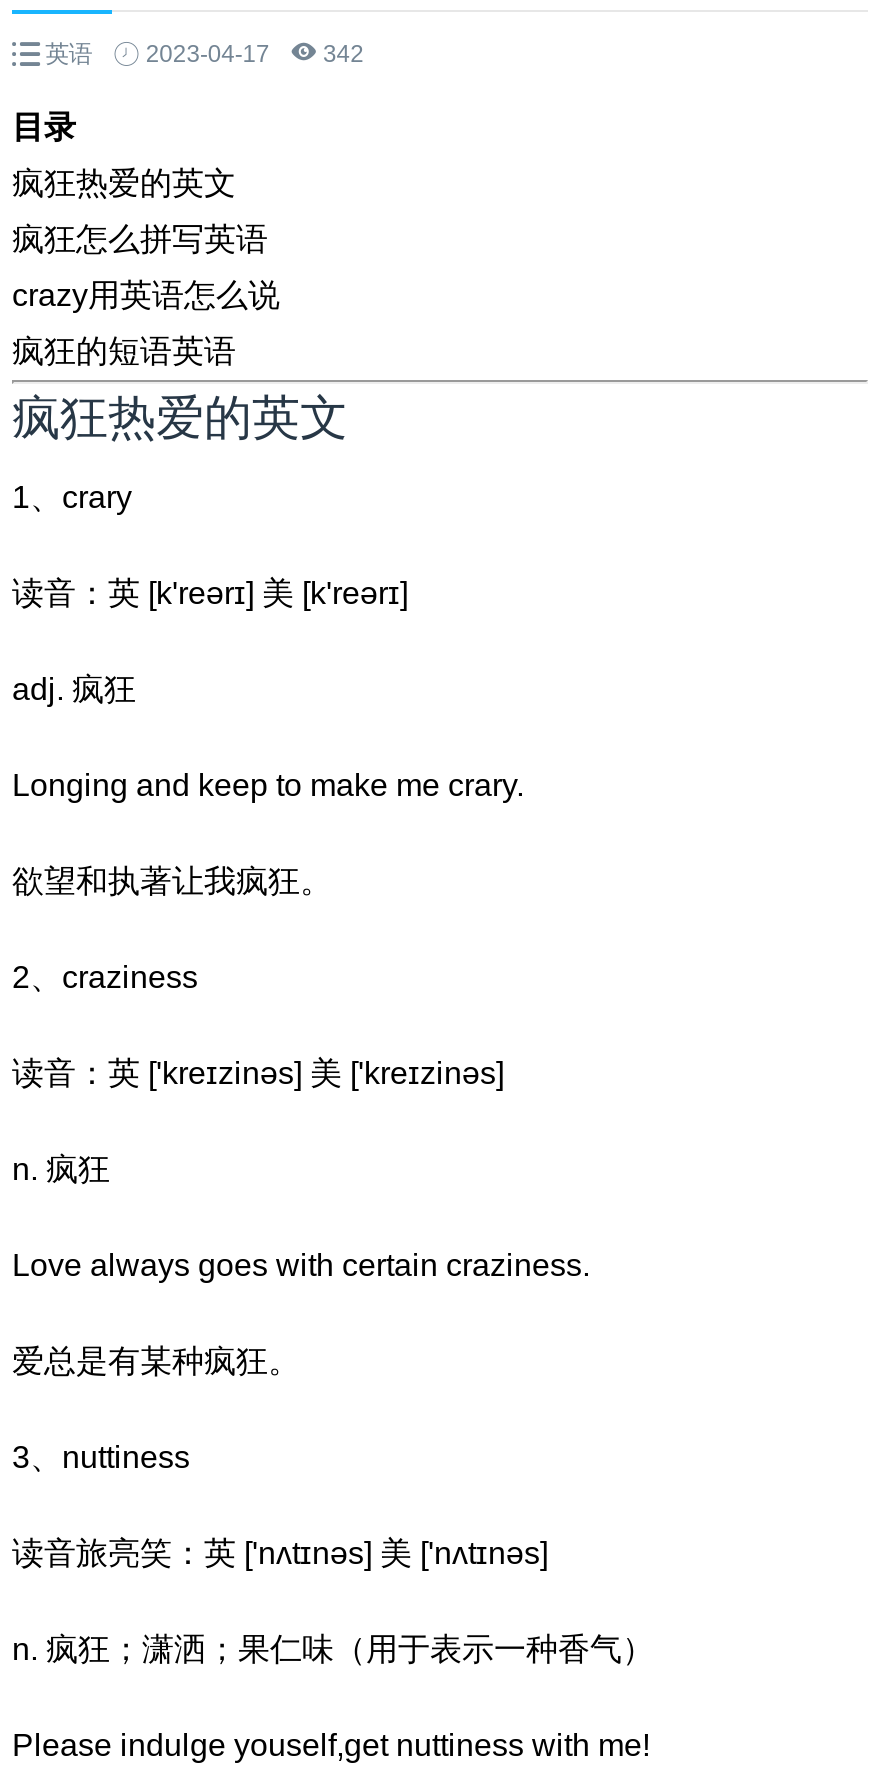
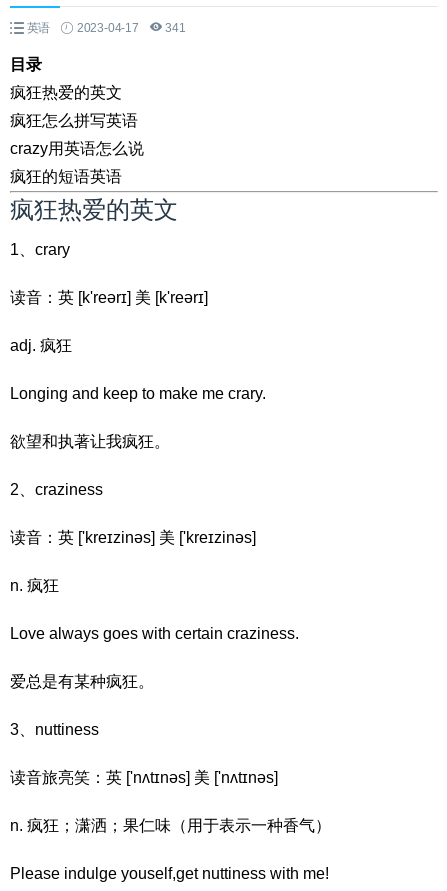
[40,40,364,68] 英语 2023-04-17 342 -> [24,21,186,35] 英语 2023-04-17 341

